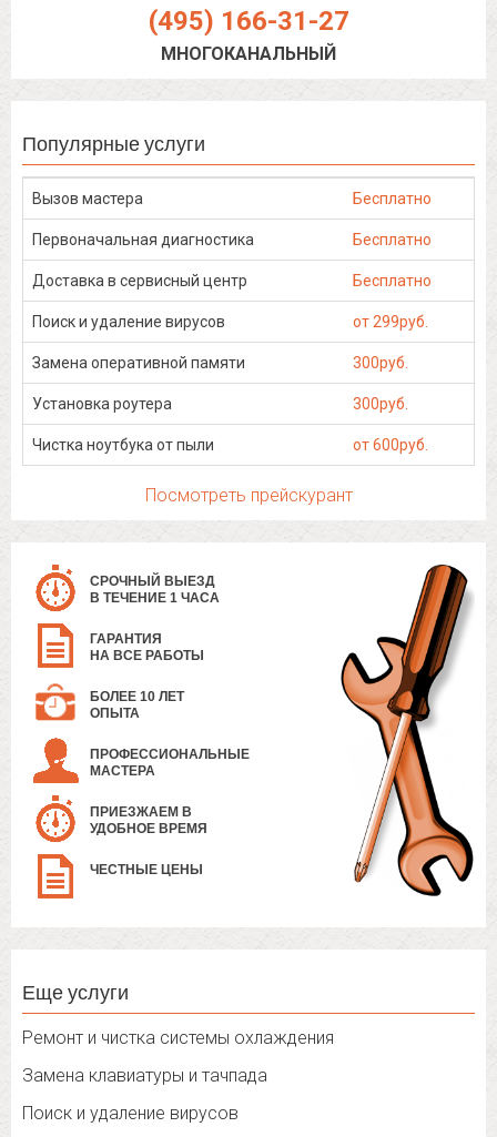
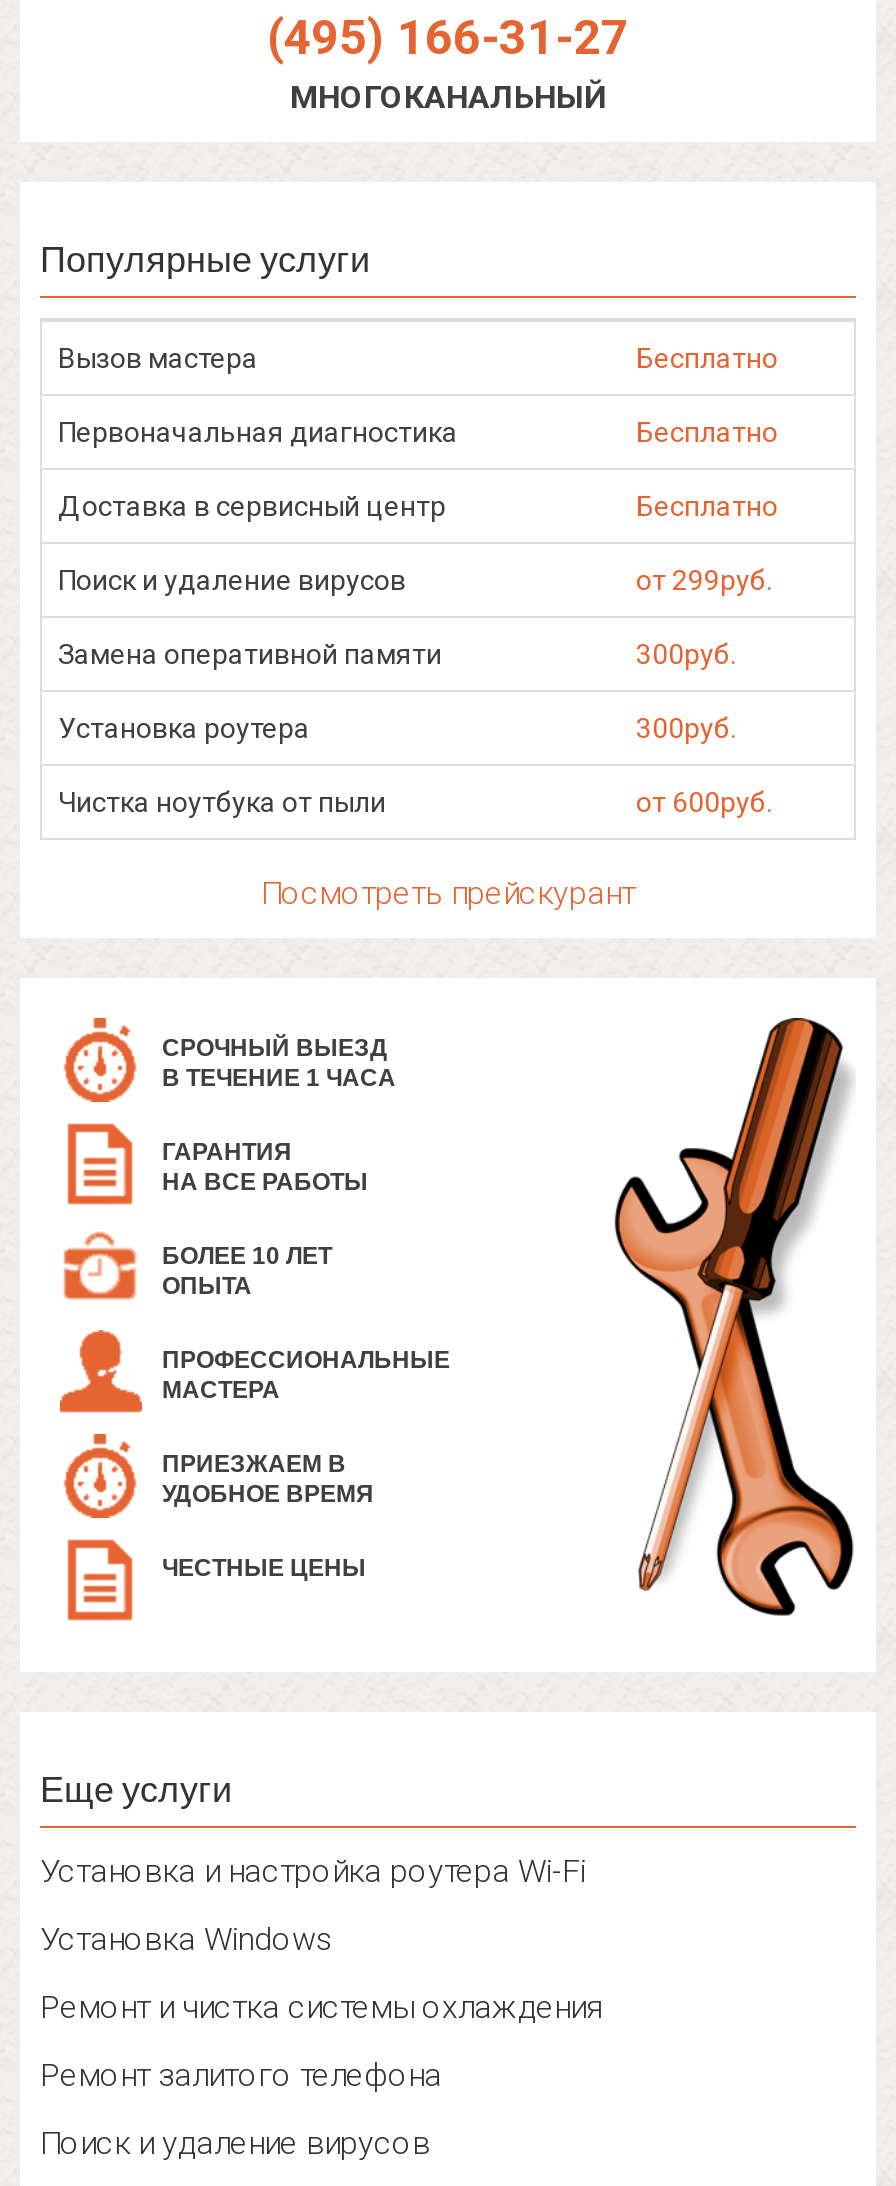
none -> [40,1852,586,1958] Установка и настройка роутера Wi-Fi | Установка Windows
[22,1065,267,1086] Замена клавиатуры и тачпада -> [40,2056,442,2094] Ремонт залитого телефона

